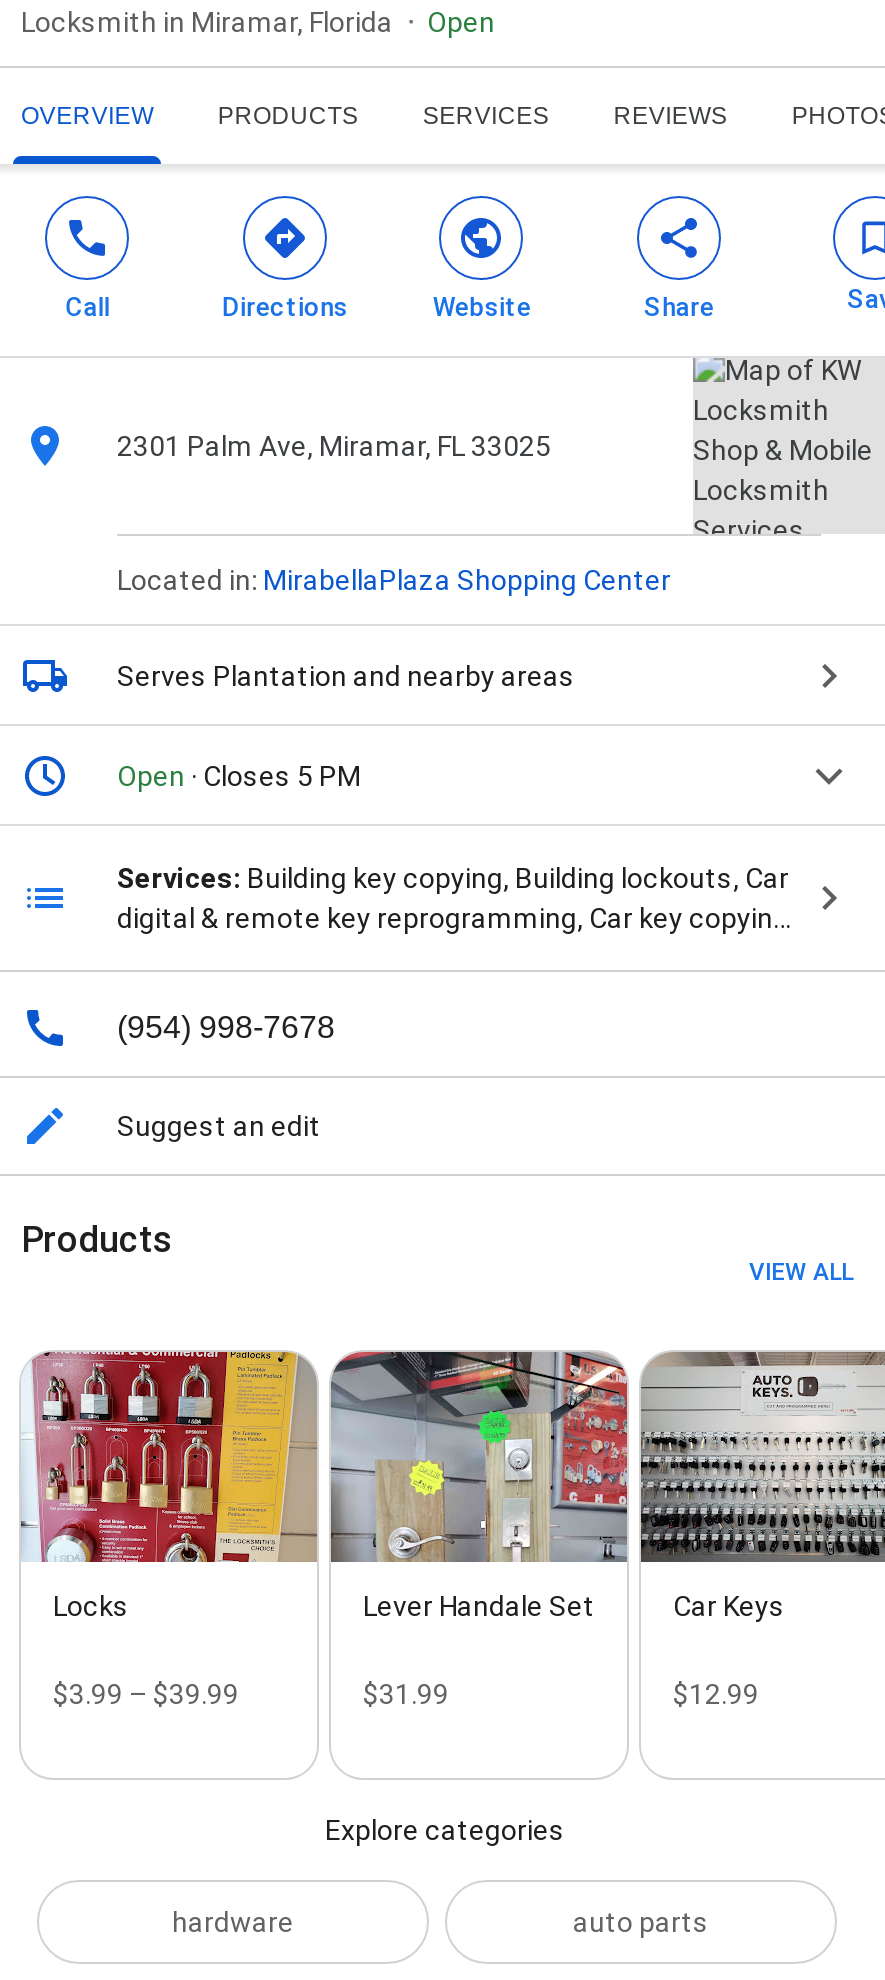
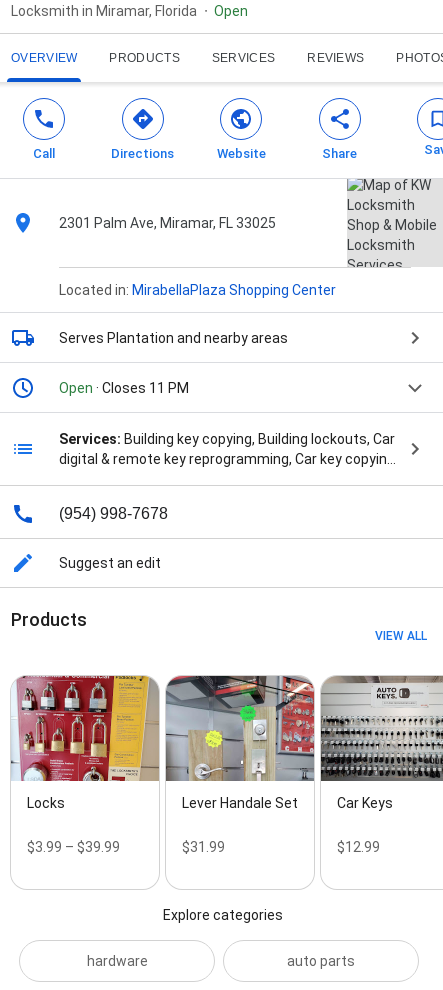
[117,760,361,792] Open · Closes 5 PM -> [59,380,189,396] Open · Closes 11 PM

